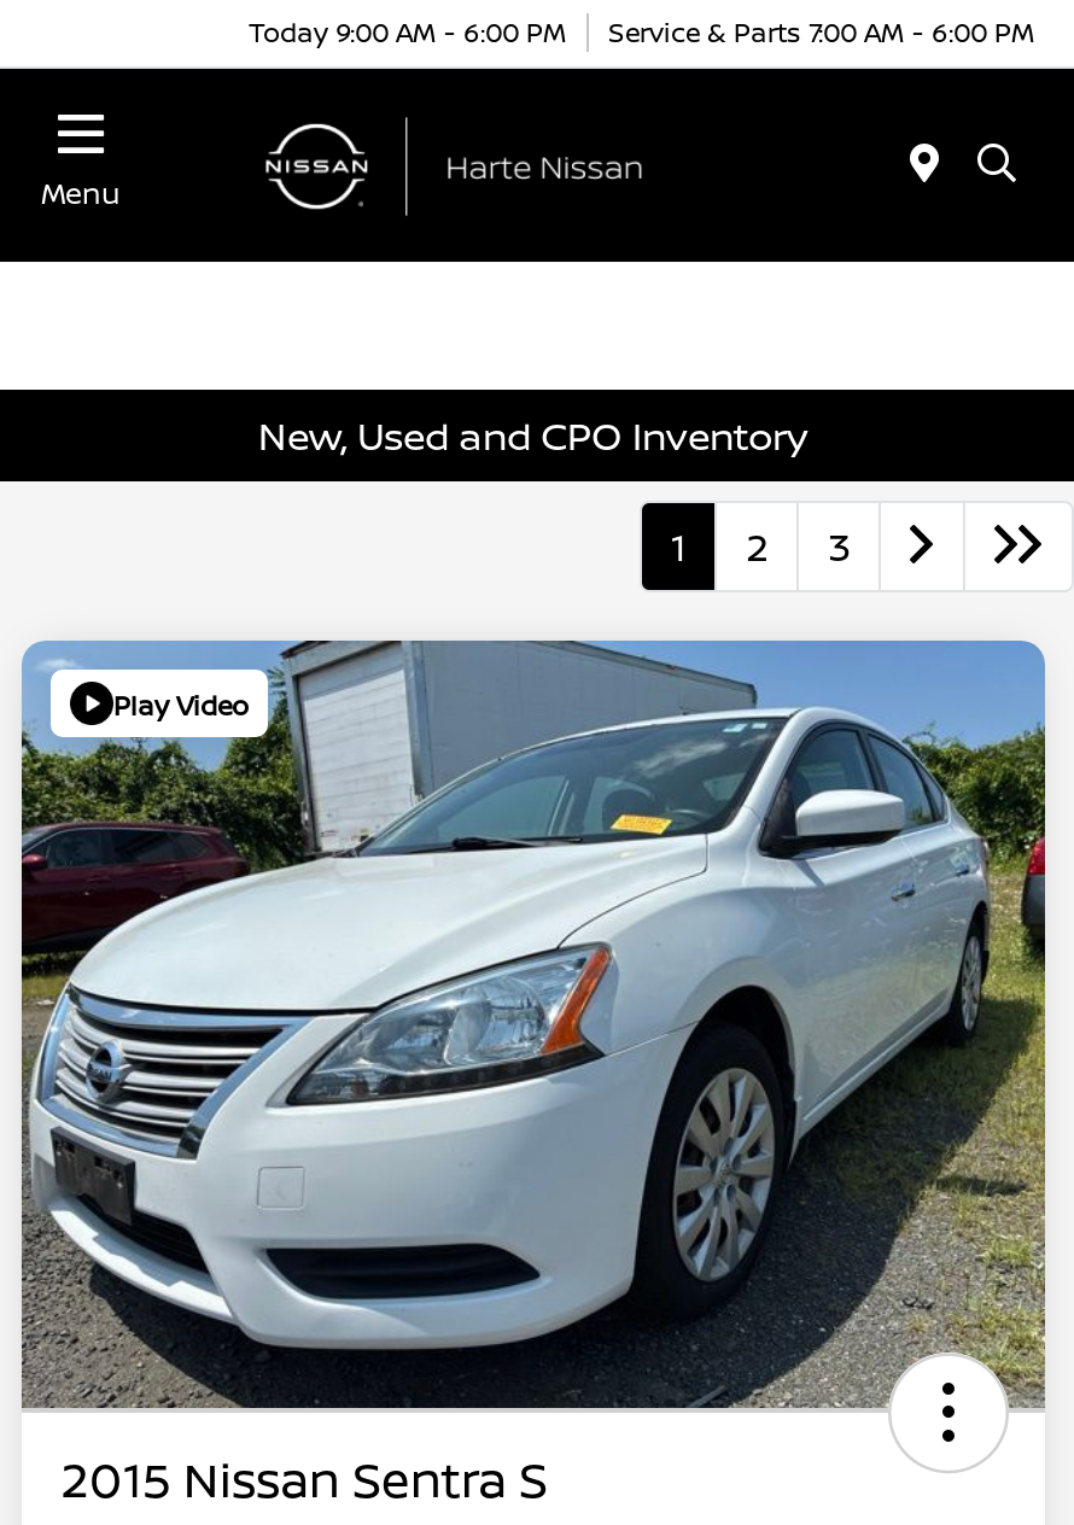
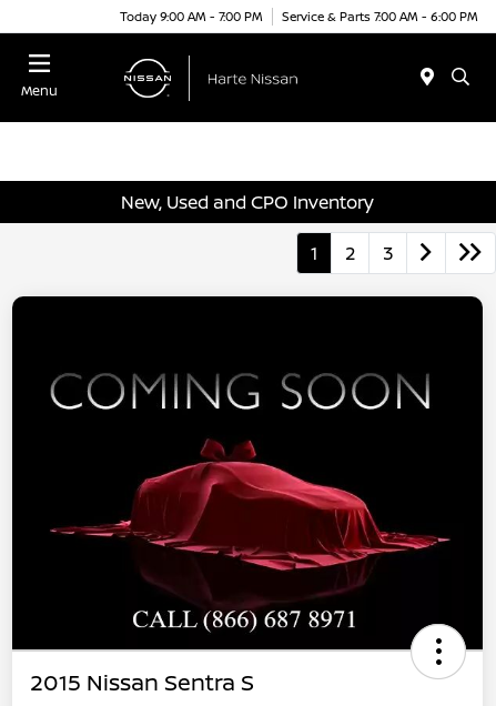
[249,12,1035,48] Today 9:00 AM - 6:00 PM Service & Parts 7:00 AM - 6:00 PM -> [120,7,478,24] Today 9:00 AM - 7:00 PM Service & Parts 7:00 AM - 6:00 PM
[19,638,1047,1410] [image] -> [11,295,484,649] [image]
[113,686,249,722] Play Video -> none

